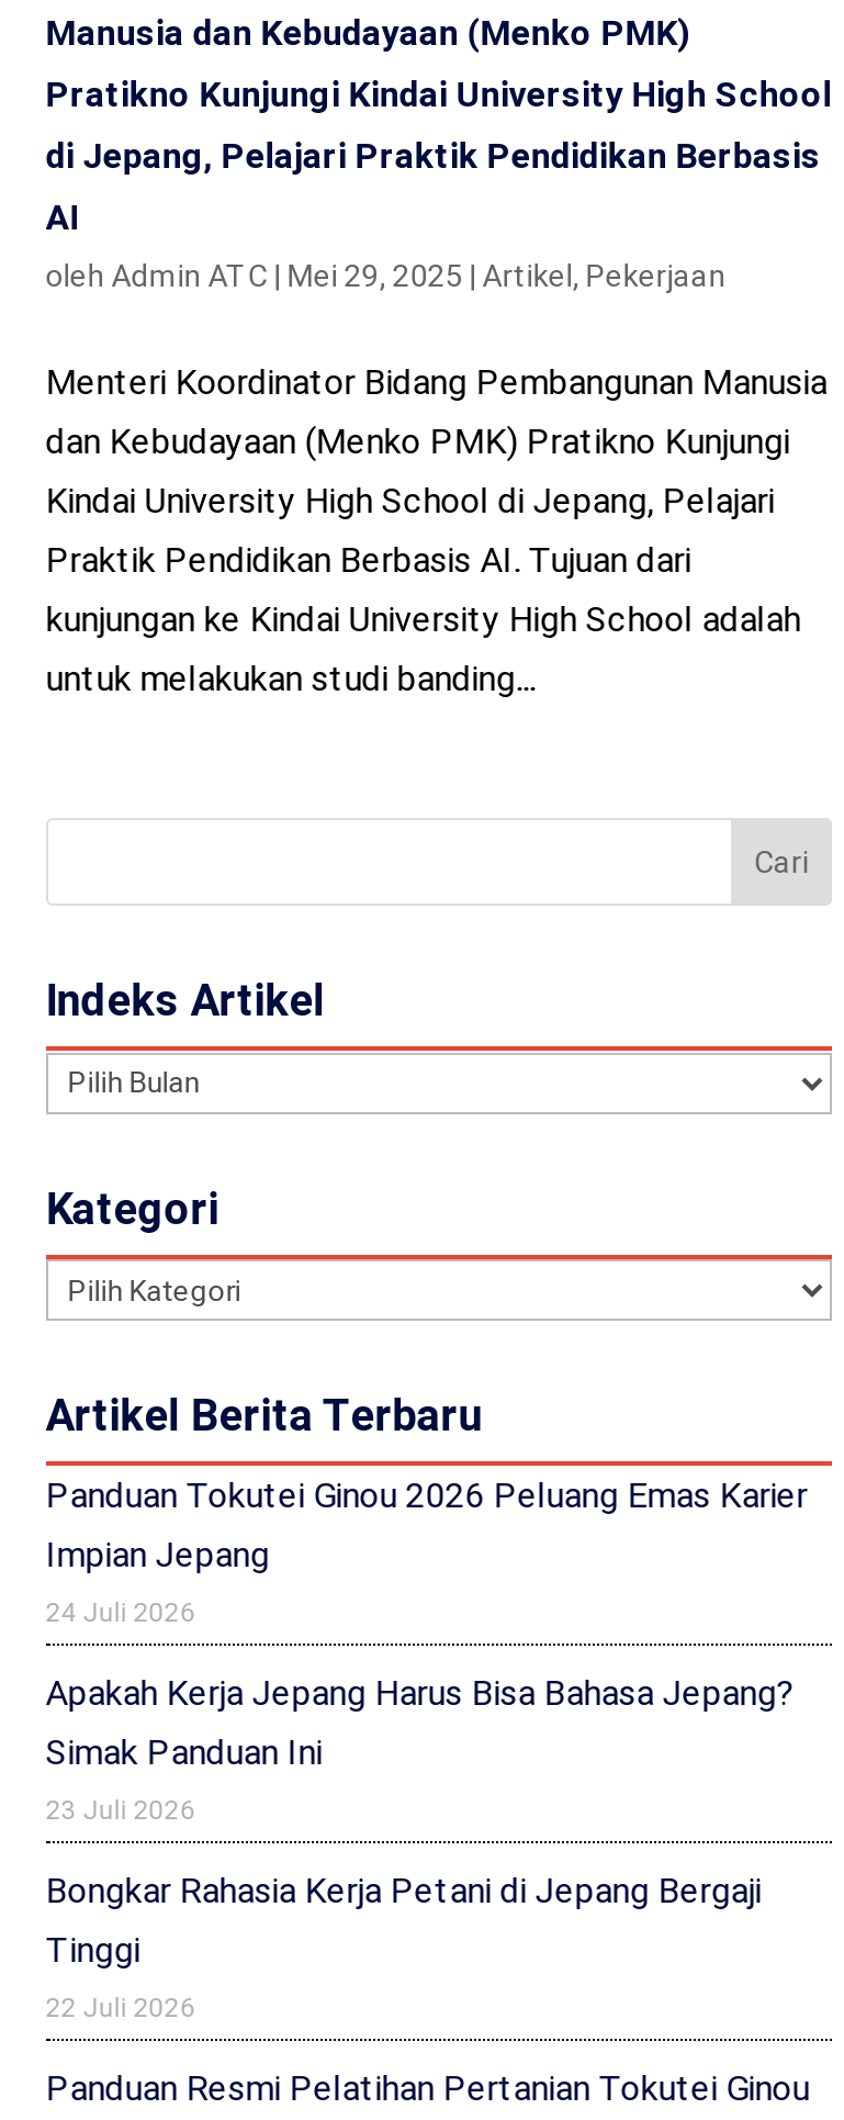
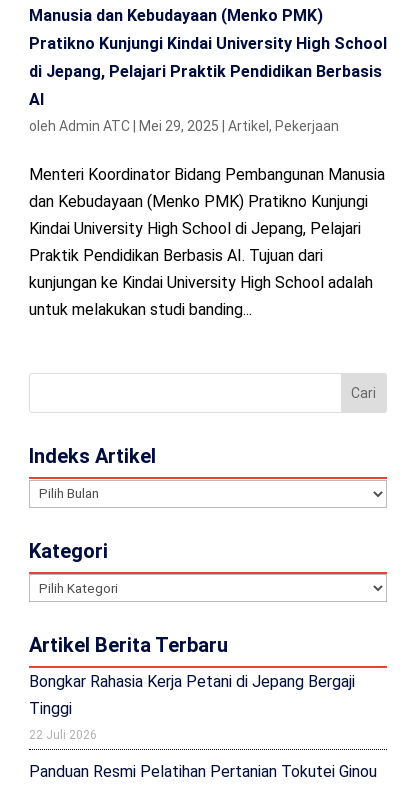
[46,1474,807,1826] Panduan Tokutei Ginou 2026 Peluang Emas Karier | Impian Jepang | 24 Juli 2026 | Apakah Kerja Jepang Harus Bisa Bahasa Jepang? | Simak Panduan Ini | 23 Juli 2026 -> none

